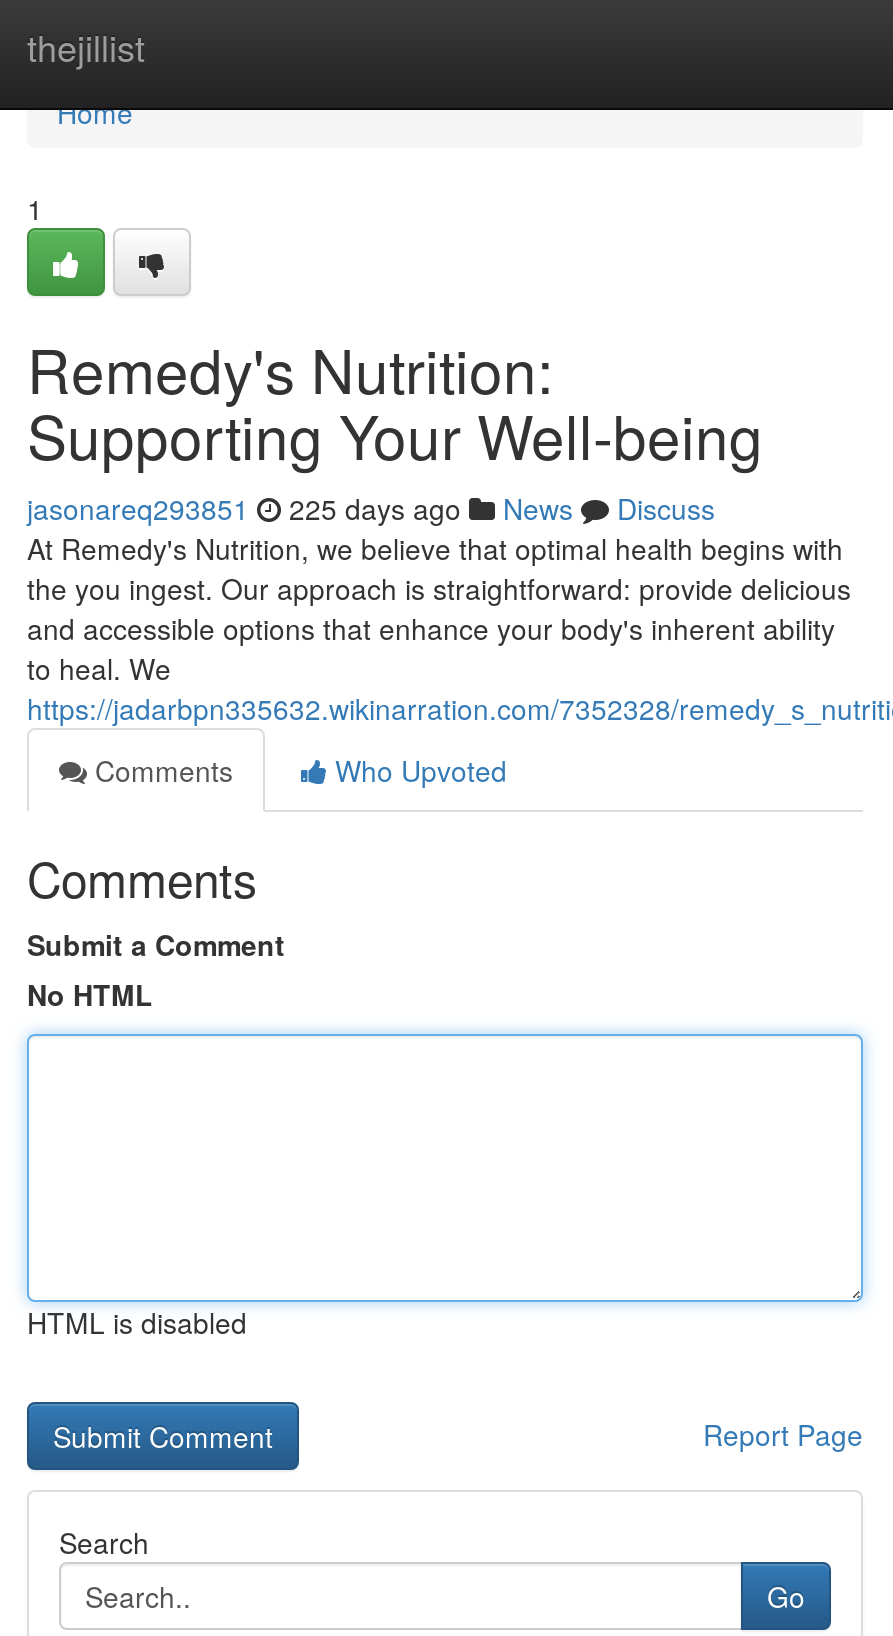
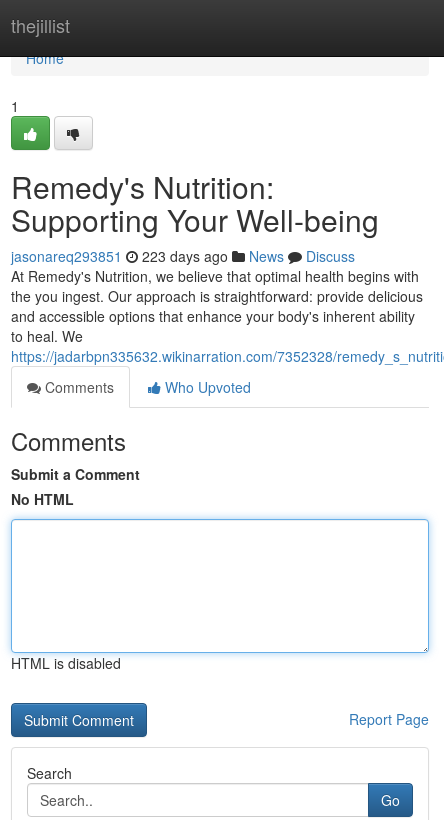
[27,488,715,528] jasonareq293851 225 days ago News Discuss -> [11,246,355,266] jasonareq293851 223 days ago News Discuss

